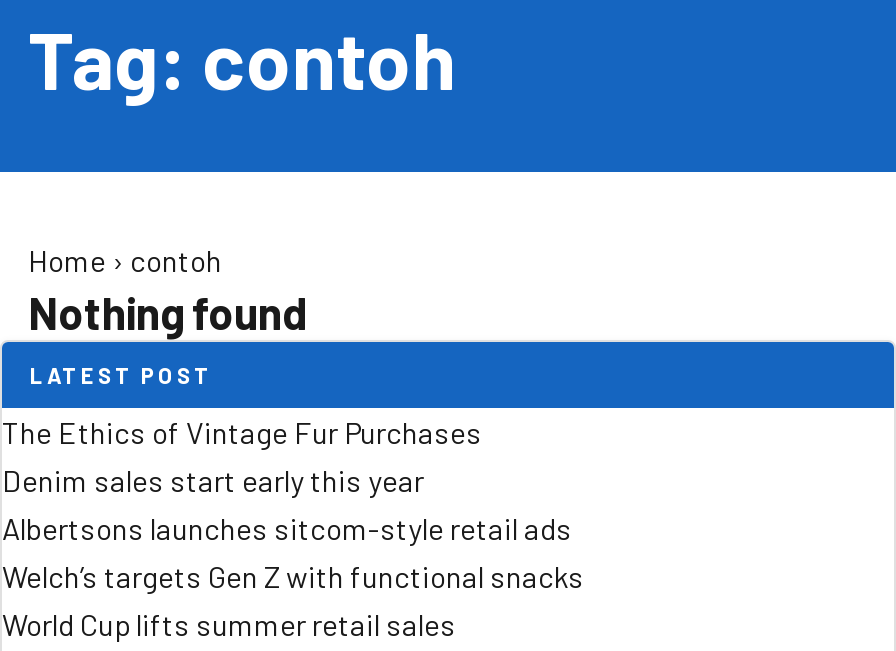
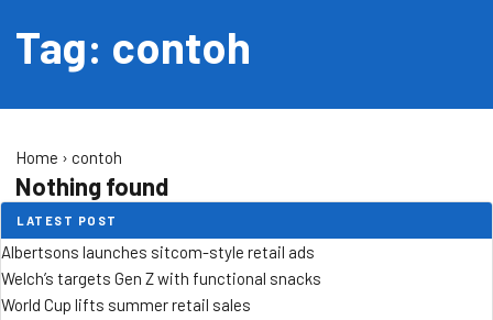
[2,414,482,498] The Ethics of Vintage Fur Purchases | Denim sales start early this year -> none

